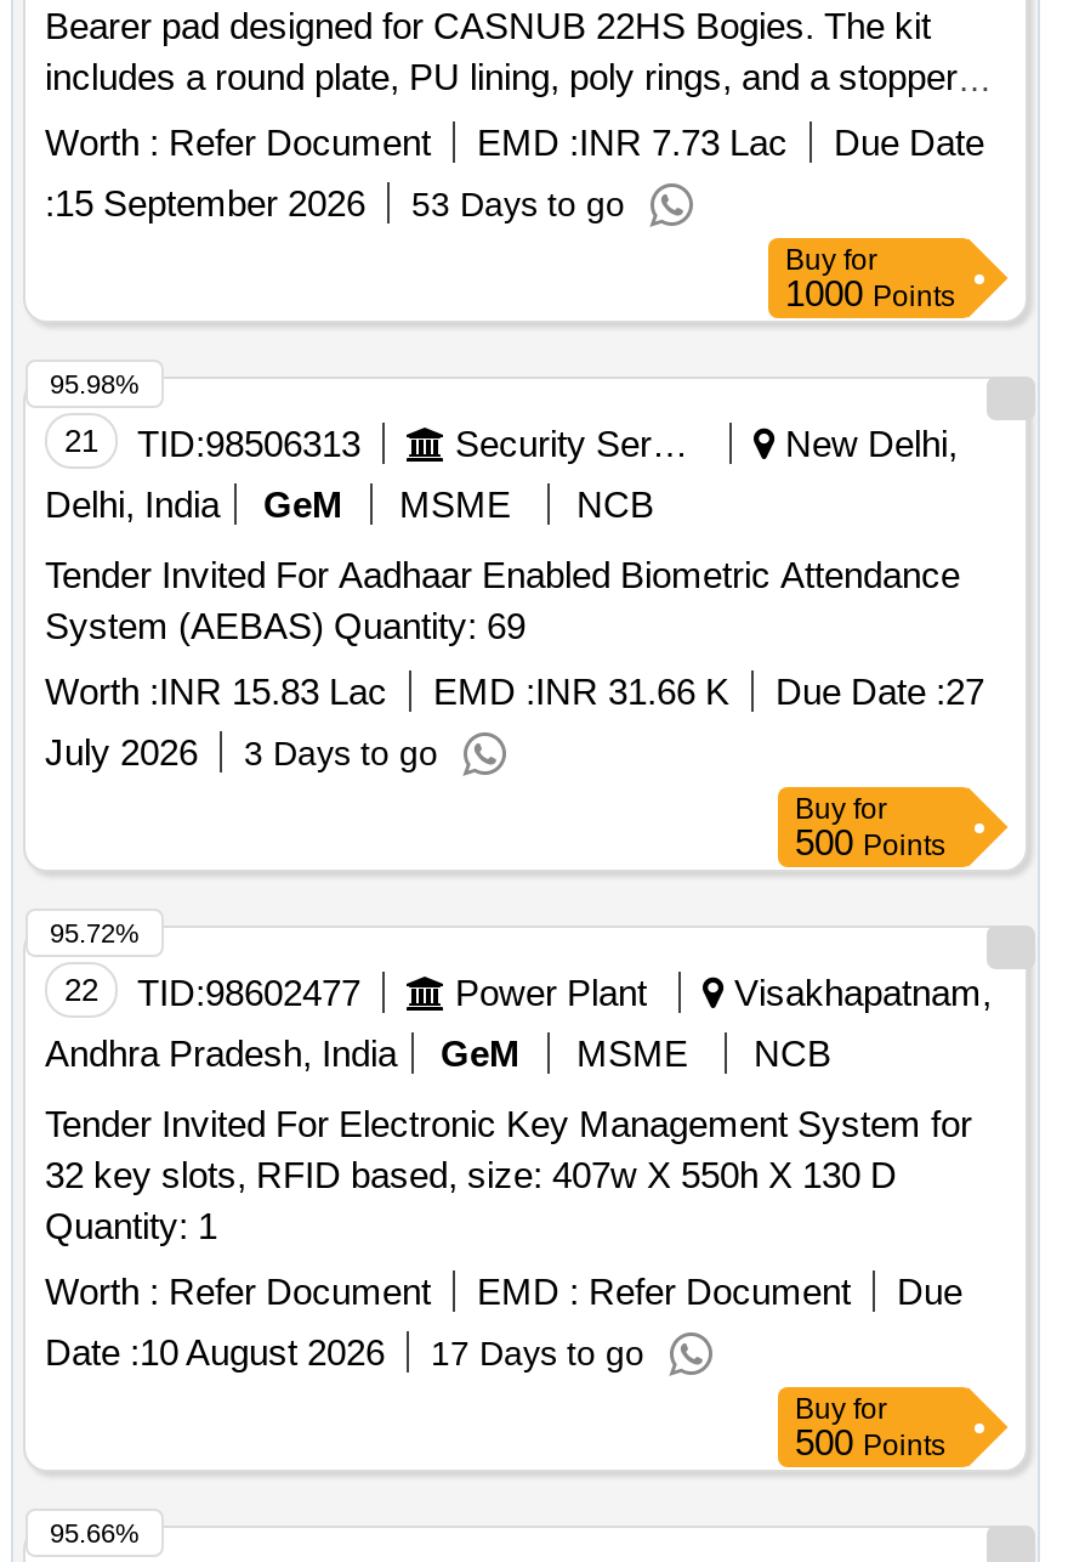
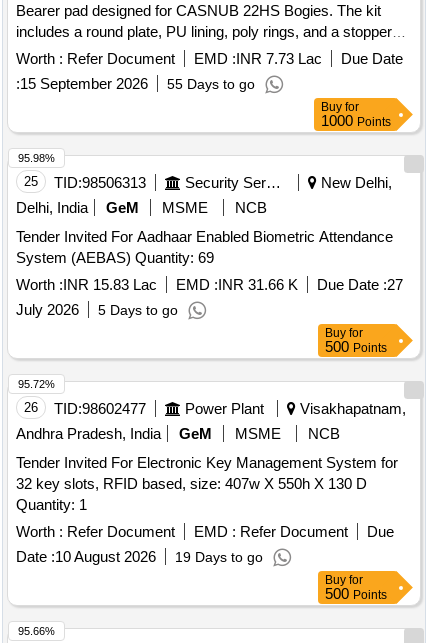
[45,183,625,224] :15 September 2026 53 Days to go -> [16,75,255,92] :15 September 2026 55 Days to go
[64,423,360,464] 21 TID:98506313 -> [24,174,146,191] 25 TID:98506313
[45,732,438,773] July 2026 3 Days to go -> [16,301,178,318] July 2026 5 Days to go
[64,972,360,1013] 22 TID:98602477 -> [24,400,146,417] 26 TID:98602477
[45,1332,644,1373] Date : 10 August 2026 17 Days to go -> [16,548,263,565] Date : 10 August 2026 19 Days to go

